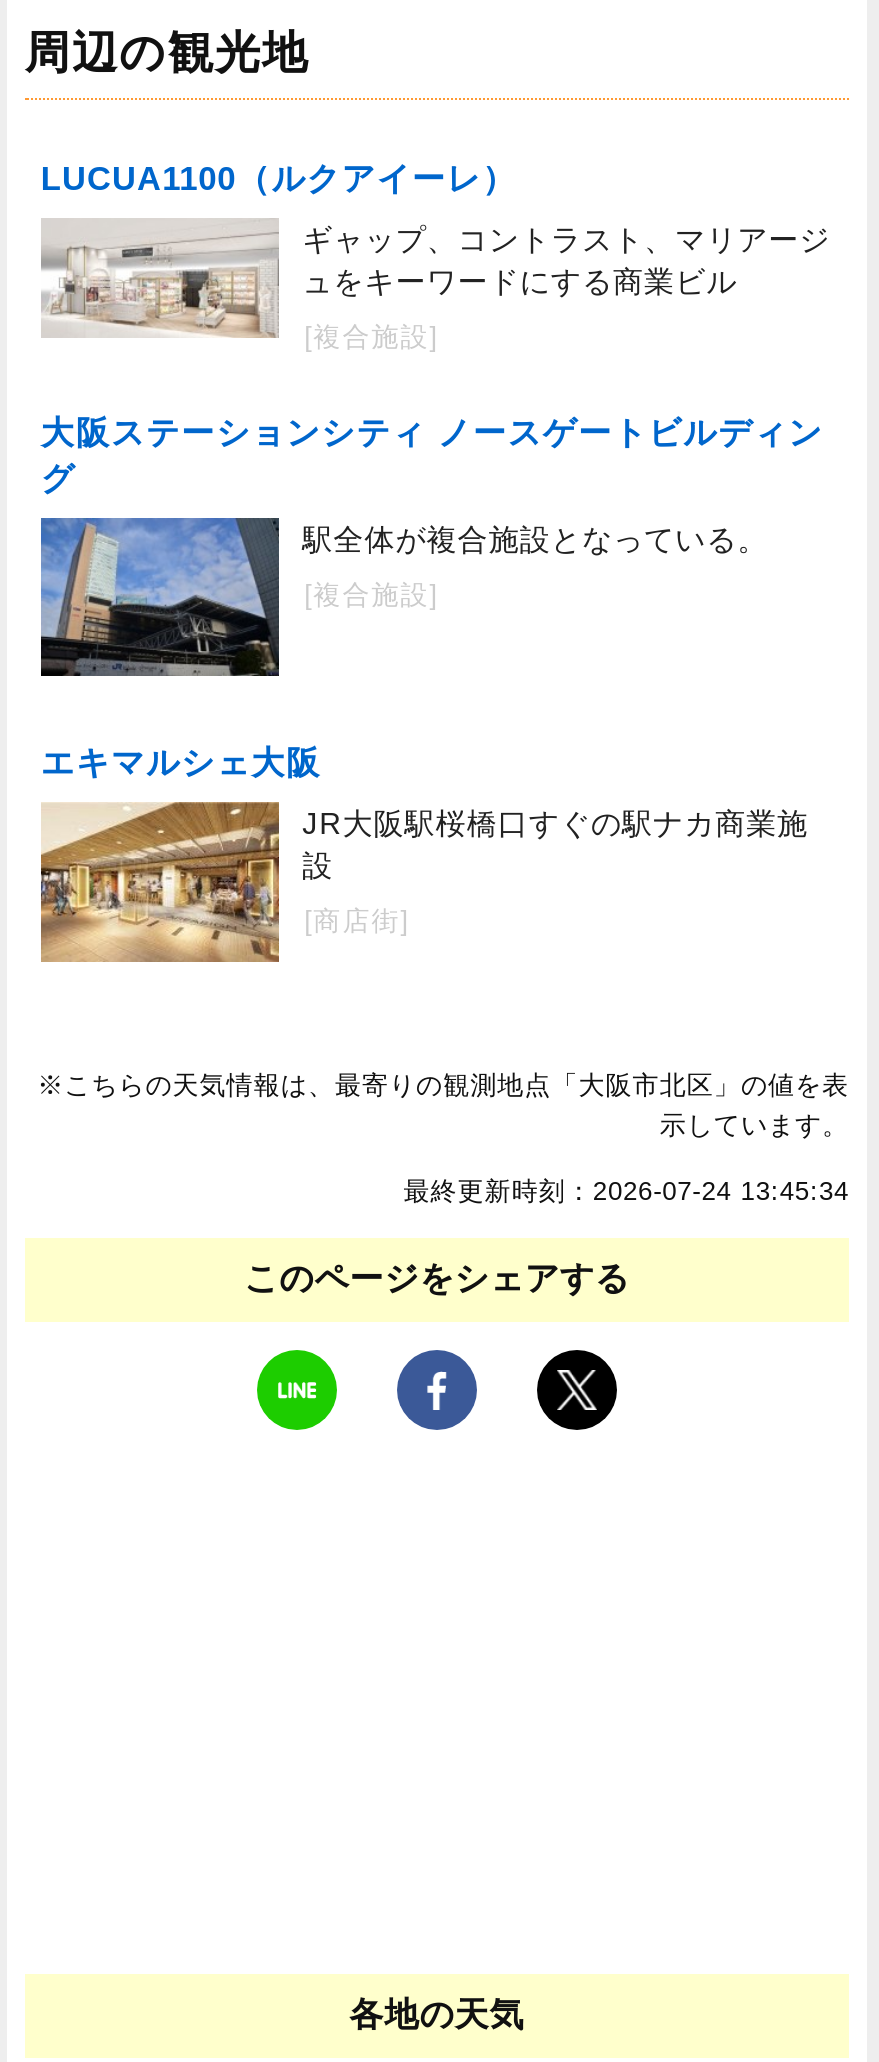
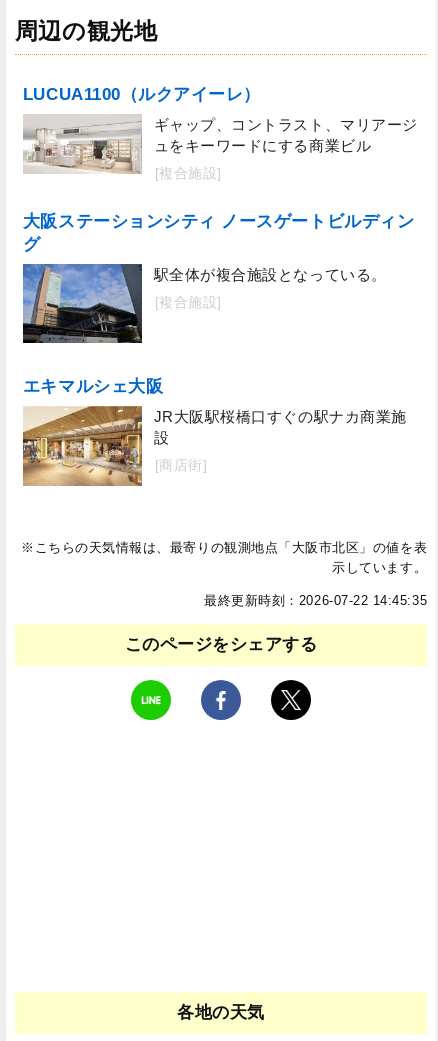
[403,1175,849,1205] 最終更新時刻：2026-07-24 13:45:34 -> [204,593,427,608] 最終更新時刻：2026-07-22 14:45:35

